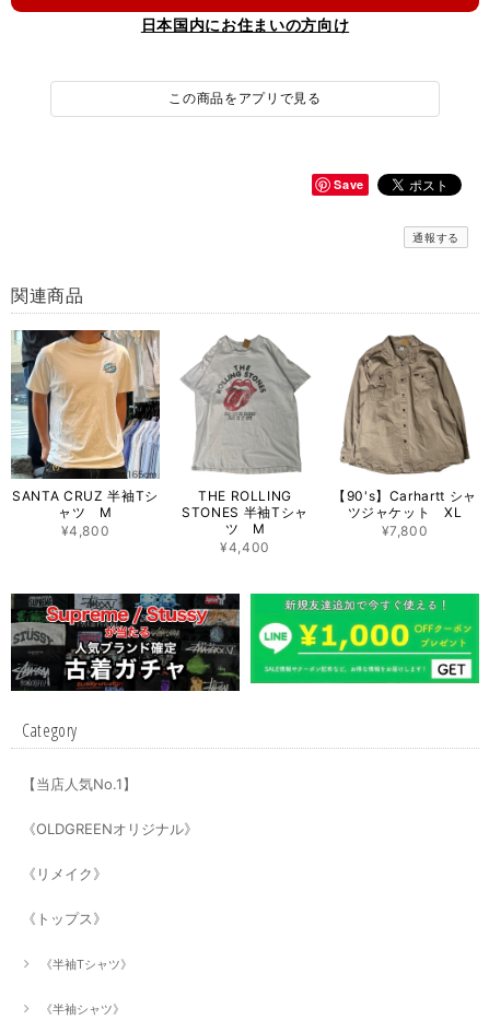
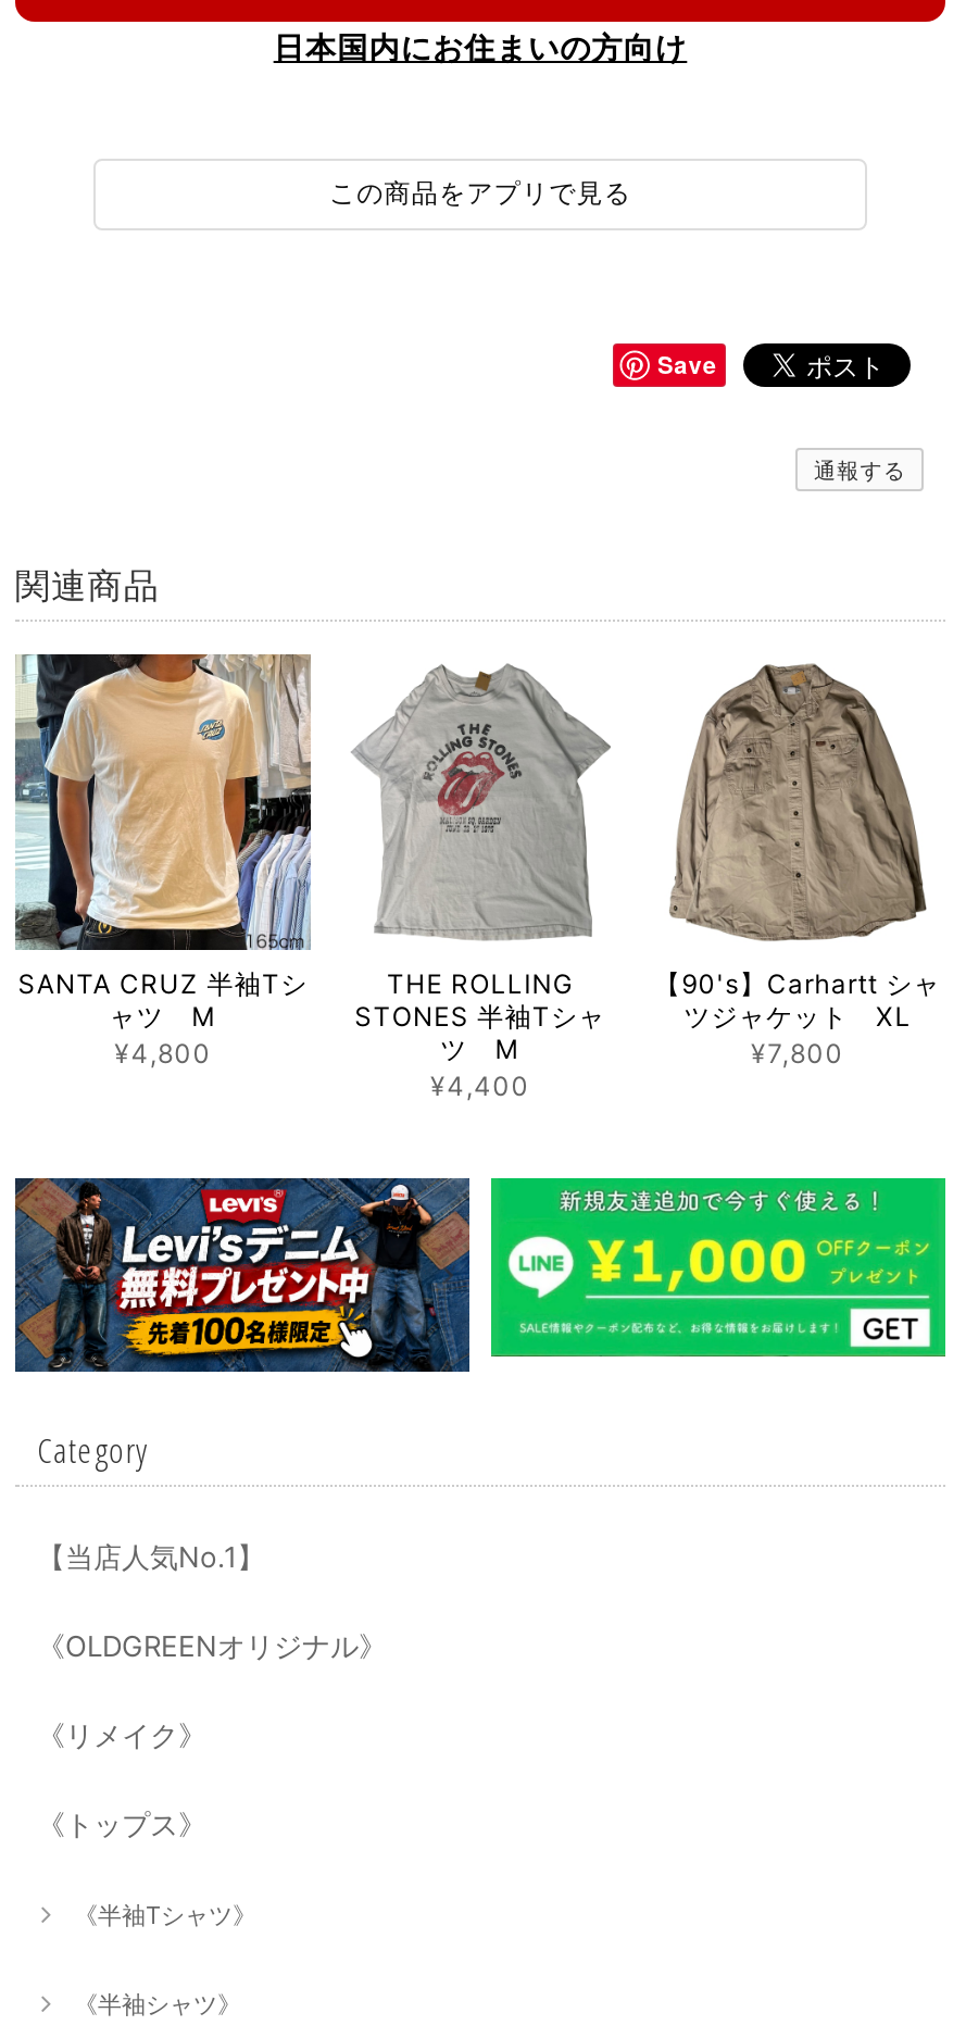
[10,593,240,692] [image] -> [13,1176,469,1374] [image]

